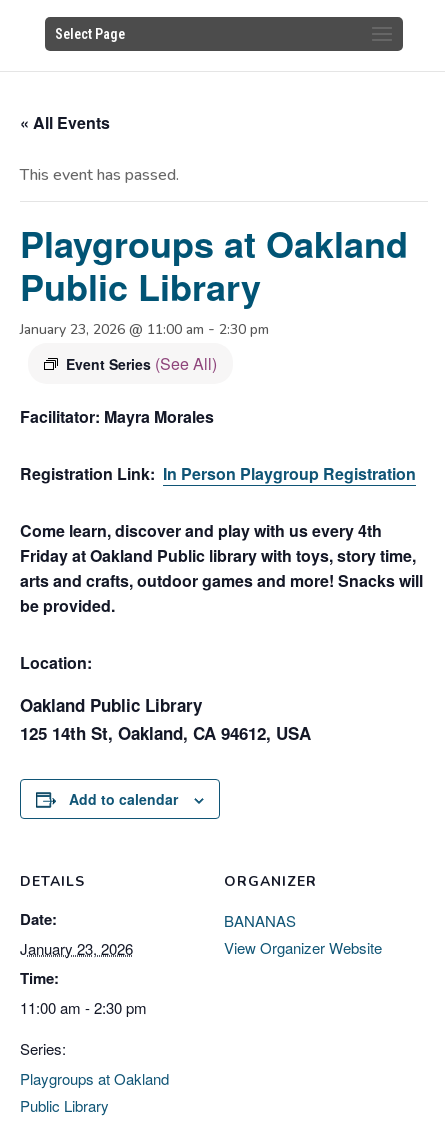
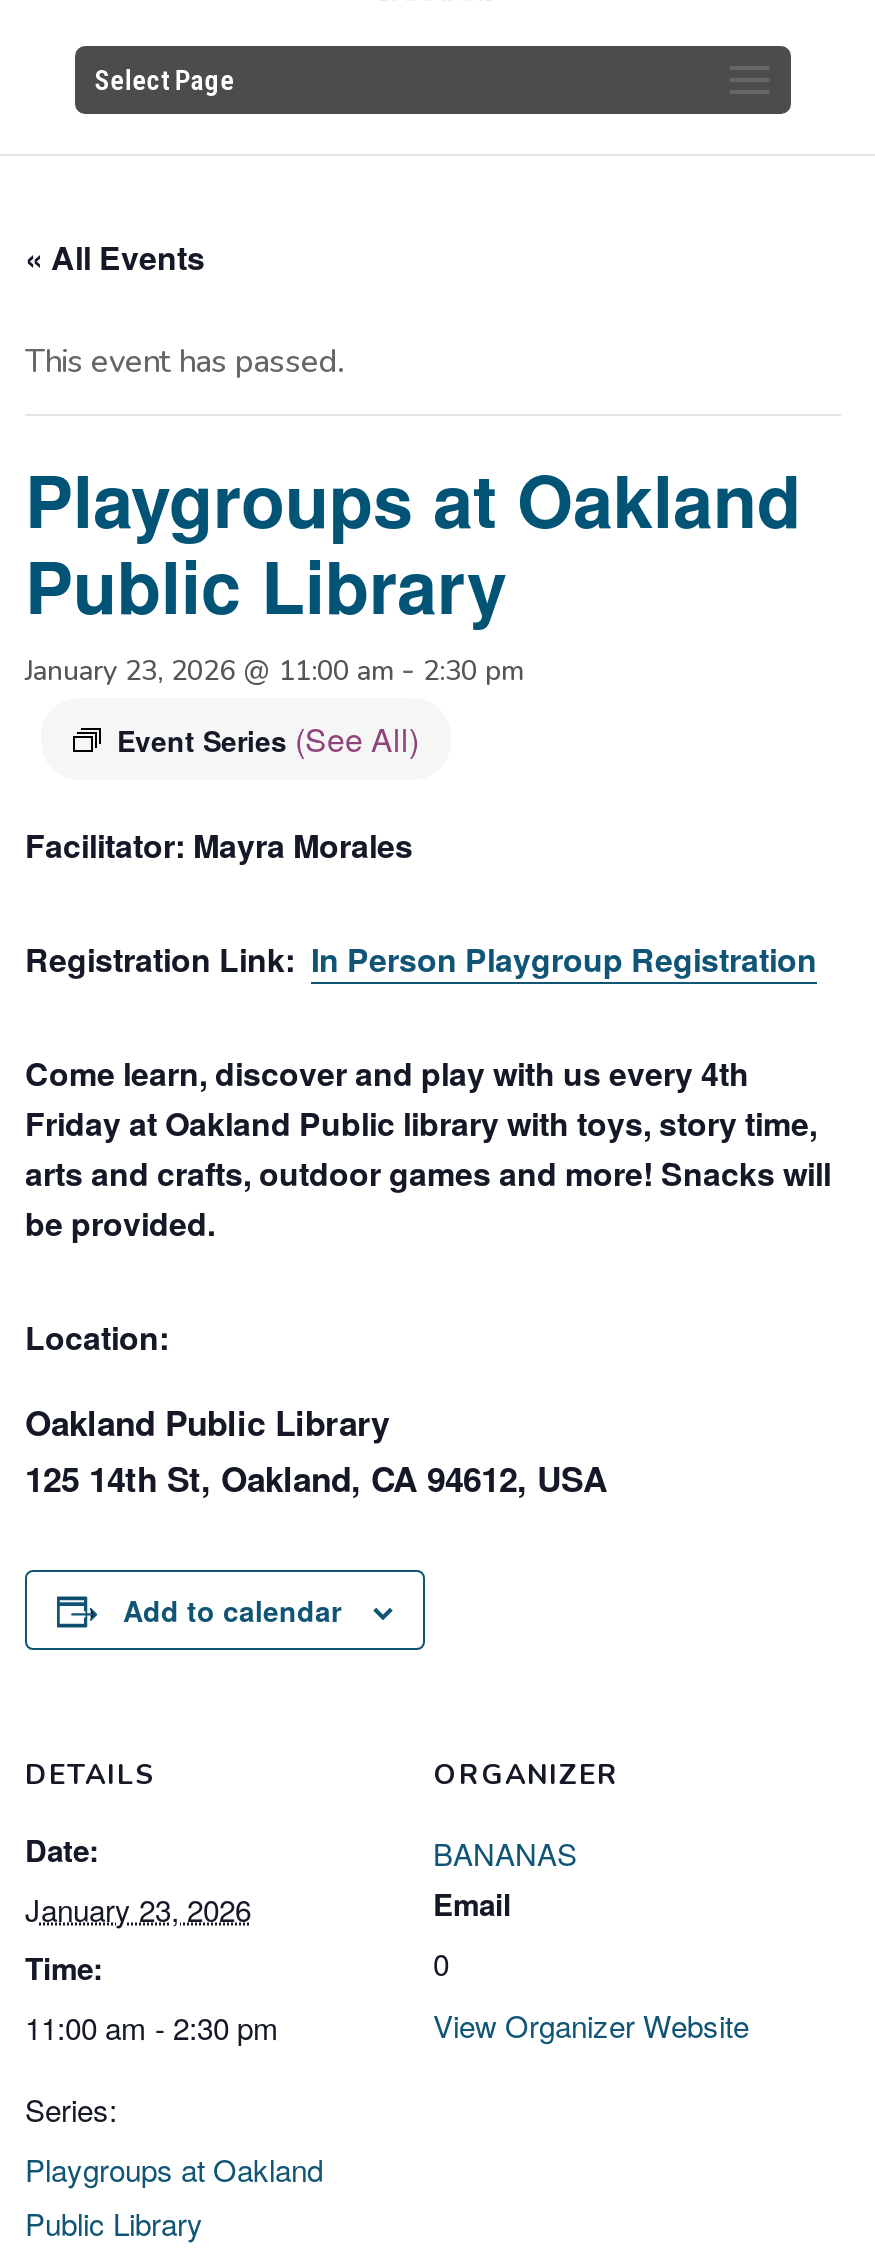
none -> [433,1882,511,1984] Email | 0
moved [224,937,382,958] -> [433,2004,749,2046]: View Organizer Website

